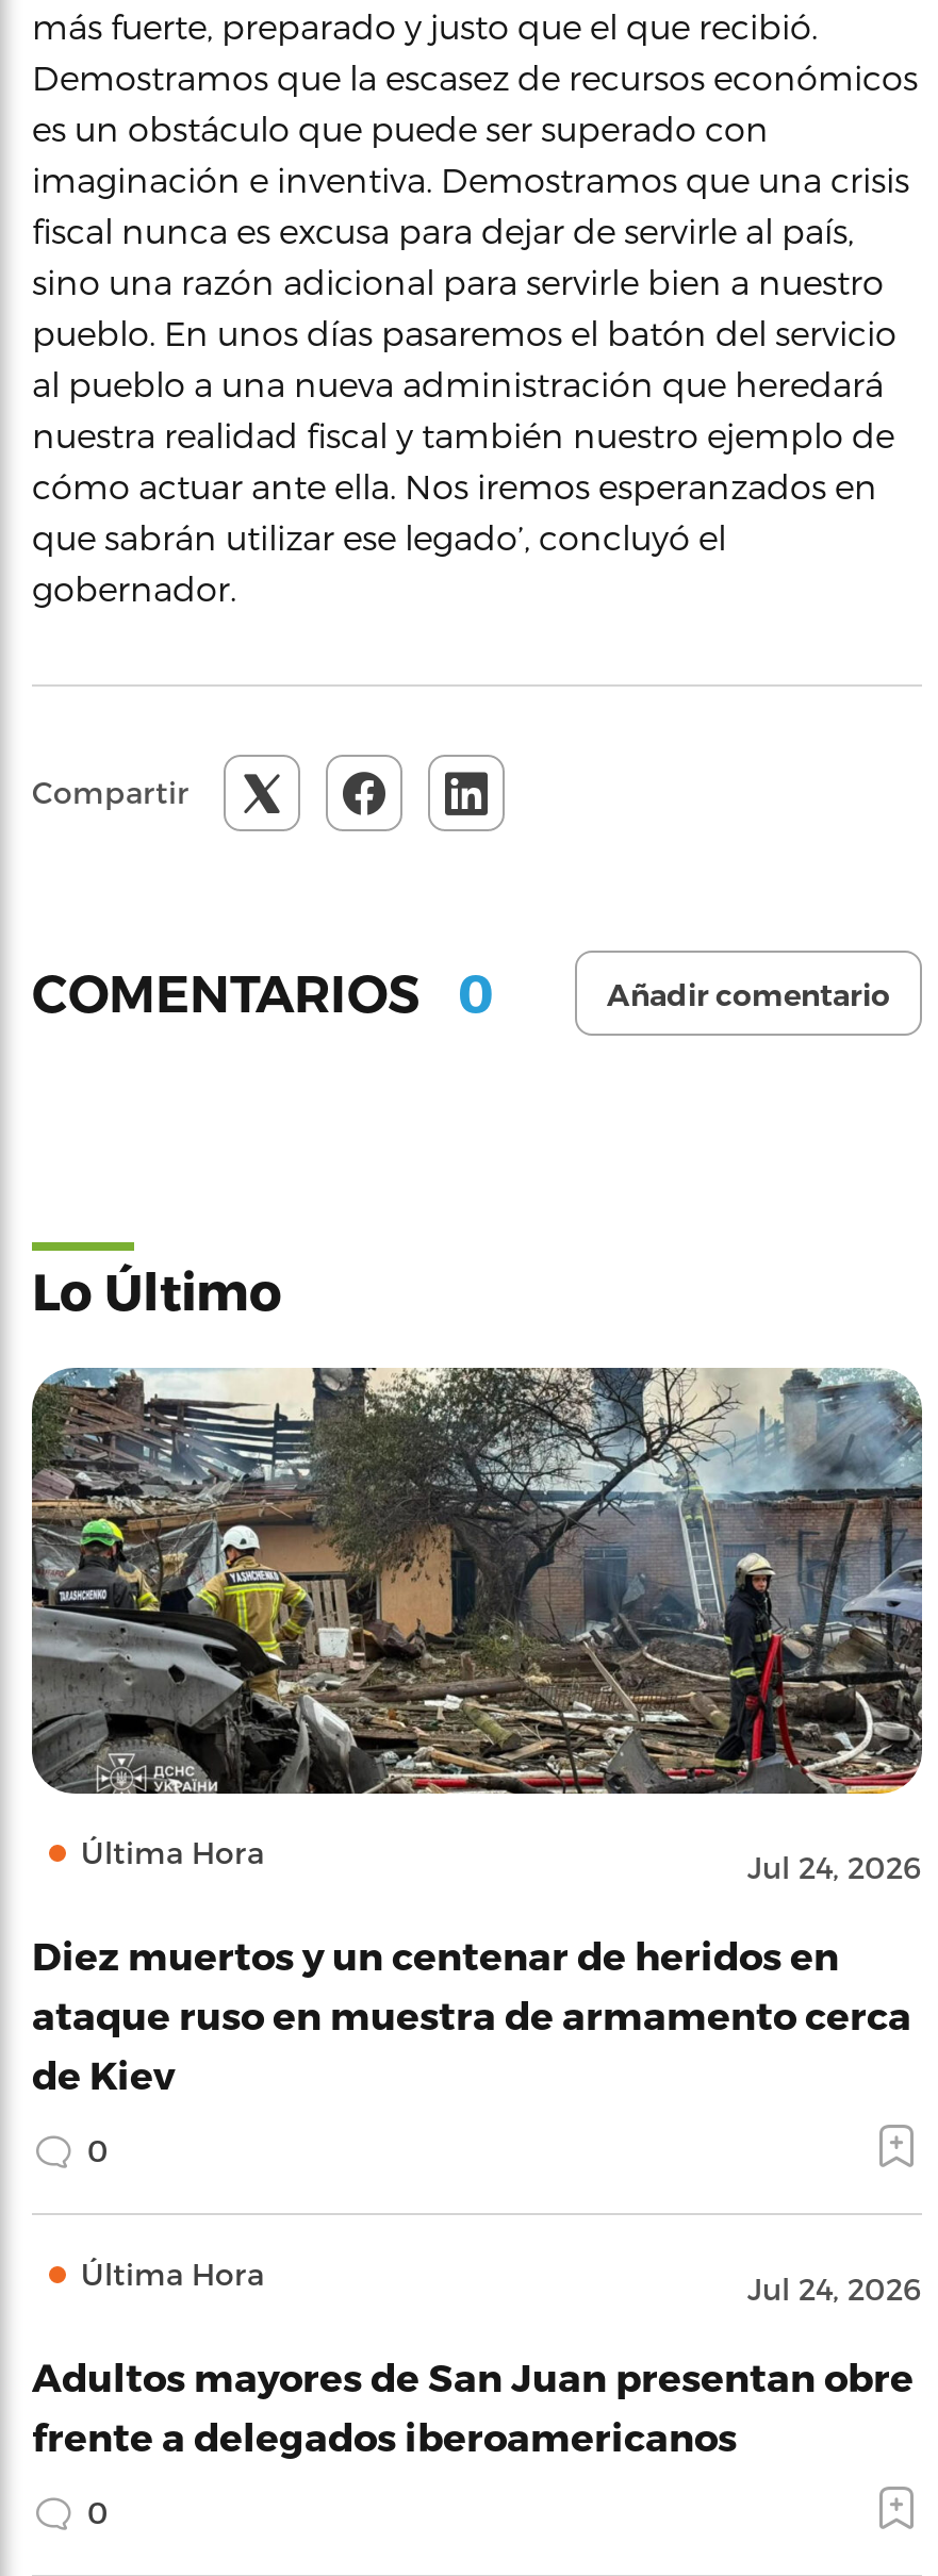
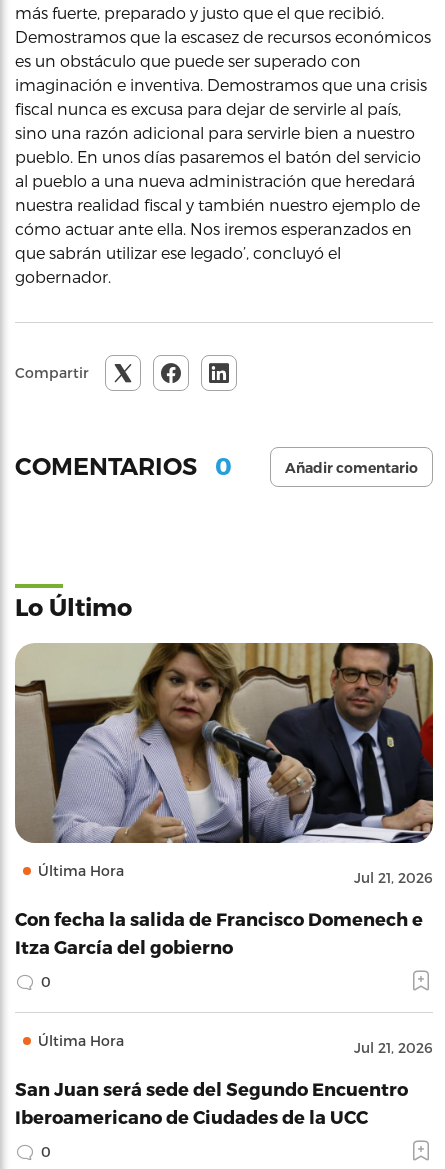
[30,1365,924,1886] [image] | Jul 24, 2026 -> [15,642,434,886] [image] | Jul 21, 2026
[32,1932,911,2096] Diez muertos y un centenar de heridos en | ataque ruso en muestra de armamento cerca | de Kiev -> [15,908,423,957] Con fecha la salida de Francisco Domenech e | Itza García del gobierno
[747,2271,922,2307] Jul 24, 2026 -> [354,1039,433,1056] Jul 21, 2026
[32,2354,914,2458] Adultos mayores de San Juan presentan obre | frente a delegados iberoamericanos -> [15,1078,408,1127] San Juan será sede del Segundo Encuentro | Iberoamericano de Ciudades de la UCC

